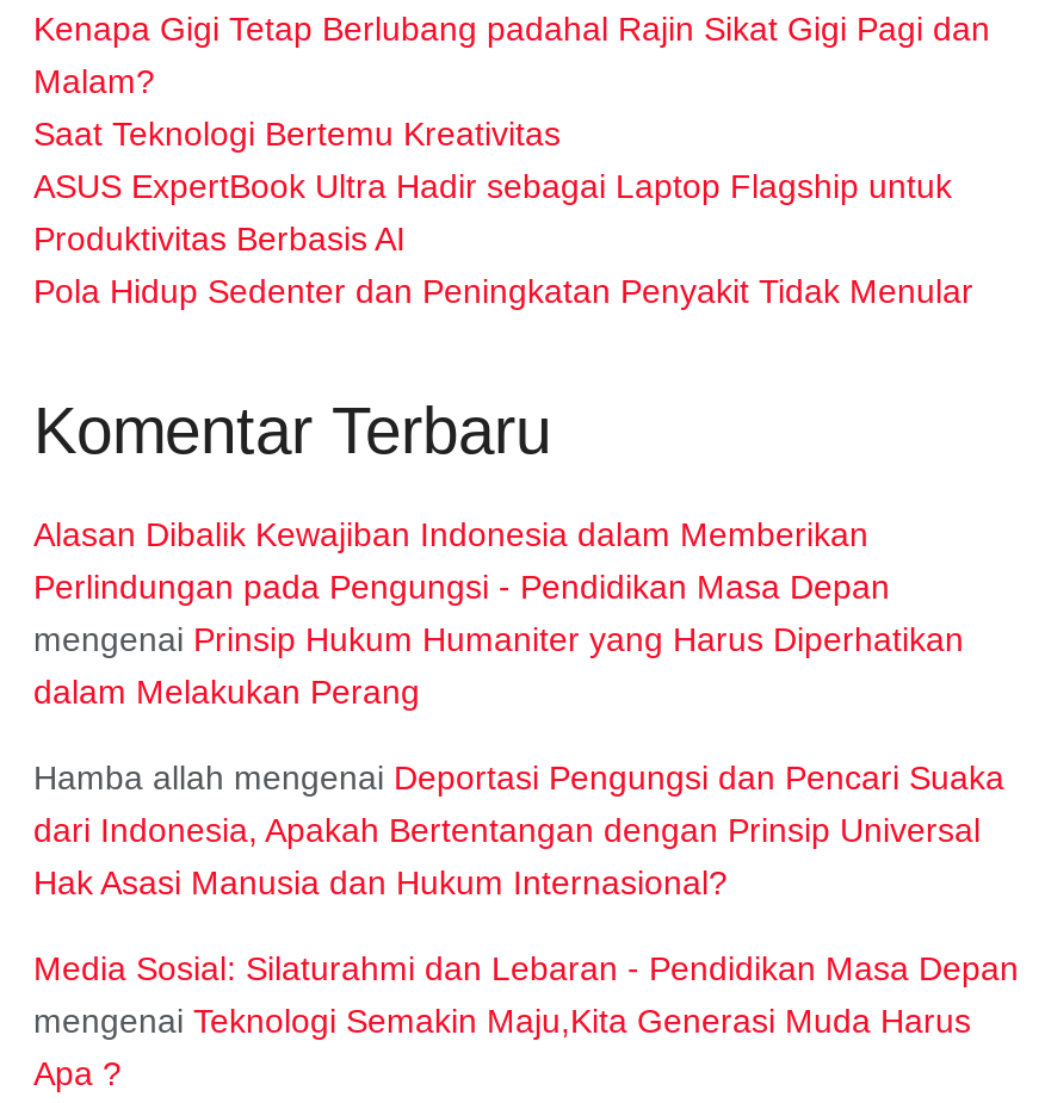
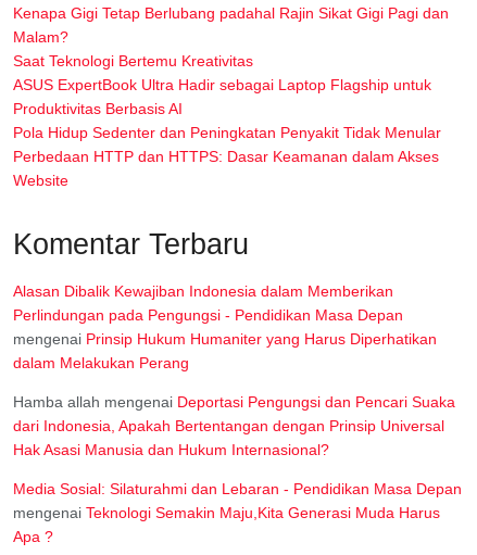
none -> [13,148,439,189] Perbedaan HTTP dan HTTPS: Dasar Keamanan dalam Akses | Website

